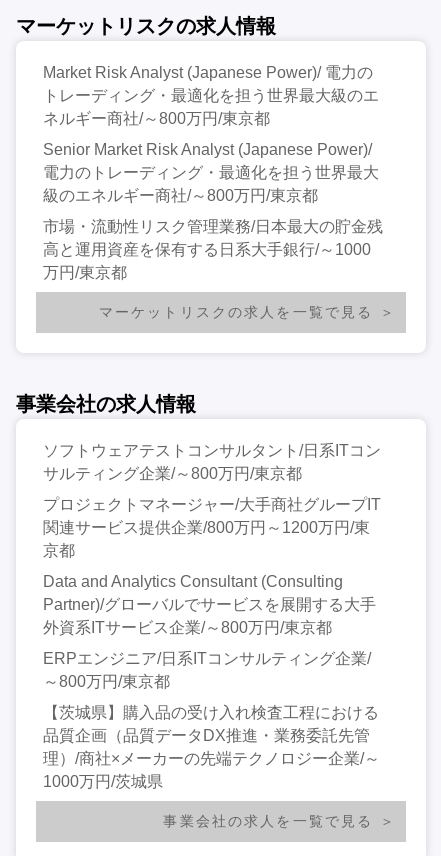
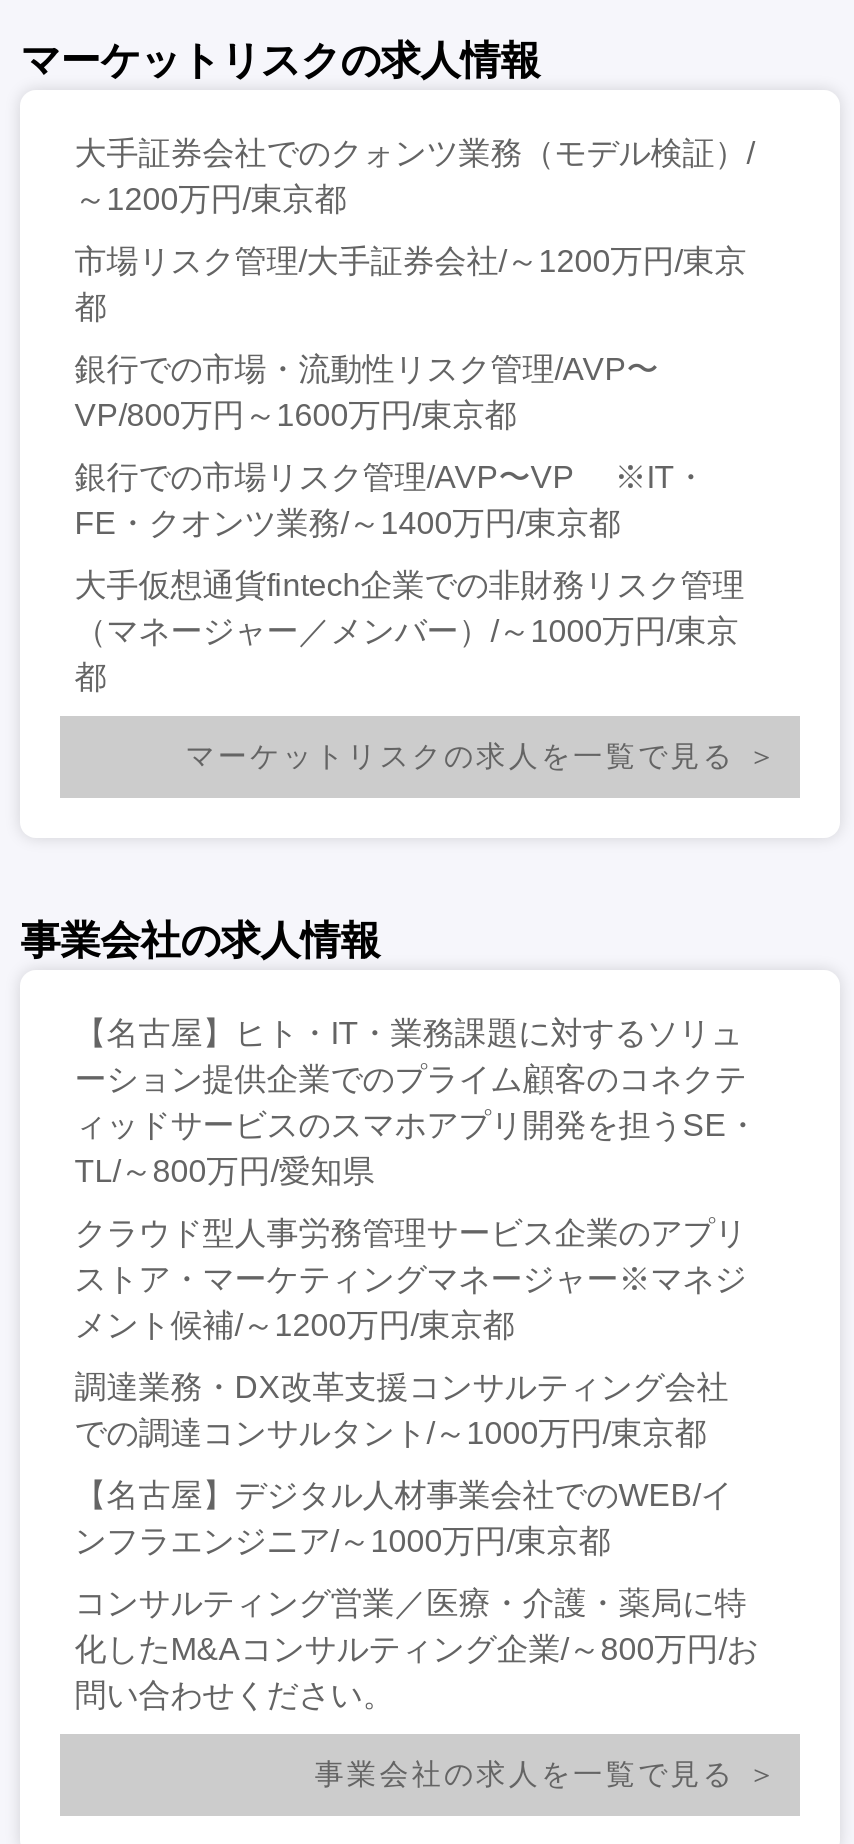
[43,64,383,281] Market Risk Analyst (Japanese Power)/ 電力の | トレーディング・最適化を担う世界最大級のエ | ネルギー商社/～800万円/東京都 | Senior Market Risk Analyst (Japanese Power)/ | 電力のトレーディング・最適化を担う世界最大 | 級のエネルギー商社/～800万円/東京都 | 市場・流動性リスク管理業務/日本最大の貯金残 | 高と運用資産を保有する日系大手銀行/～1000 | 万円/東京都 -> [74,136,754,694] 大手証券会社でのクォンツ業務（モデル検証）/ | ～1200万円/東京都 | 市場リスク管理/大手証券会社/～1200万円/東京 | 都 | 銀行での市場・流動性リスク管理/AVP〜 | VP/800万円～1600万円/東京都 | 銀行での市場リスク管理/AVP〜VP ※IT・ | FE・クオンツ業務/～1400万円/東京都 | 大手仮想通貨fintech企業での非財務リスク管理 | （マネージャー／メンバー）/～1000万円/東京 | 都
[43,442,381,482] ソフトウェアテストコンサルタント/日系ITコン | サルティング企業/～800万円/東京都 -> [74,1016,758,1188] 【名古屋】ヒト・IT・業務課題に対するソリュ | ーション提供企業でのプライム顧客のコネクテ | ィッドサービスのスマホアプリ開発を担うSE・ | TL/～800万円/愛知県
[43,496,381,559] プロジェクトマネージャー/大手商社グループIT | 関連サービス提供企業/800万円～1200万円/東 | 京都 -> [74,1216,746,1342] クラウド型人事労務管理サービス企業のアプリ | ストア・マーケティングマネージャー※マネジ | メント候補/～1200万円/東京都
[43,573,376,636] Data and Analytics Consultant (Consulting | Partner)/グローバルでサービスを展開する大手 | 外資系ITサービス企業/～800万円/東京都 -> [74,1370,728,1450] 調達業務・DX改革支援コンサルティング会社 | での調達コンサルタント/～1000万円/東京都
[43,650,371,690] ERPエンジニア/日系ITコンサルティング企業/ | ～800万円/東京都 -> [74,1478,732,1558] 【名古屋】デジタル人材事業会社でのWEB/イ | ンフラエンジニア/～1000万円/東京都
[43,704,380,790] 【茨城県】購入品の受け入れ検査工程における | 品質企画（品質データDX推進・業務委託先管 | 理）/商社×メーカーの先端テクノロジー企業/～ | 1000万円/茨城県 -> [74,1586,758,1712] コンサルティング営業／医療・介護・薬局に特 | 化したM&Aコンサルティング企業/～800万円/お | 問い合わせください。

